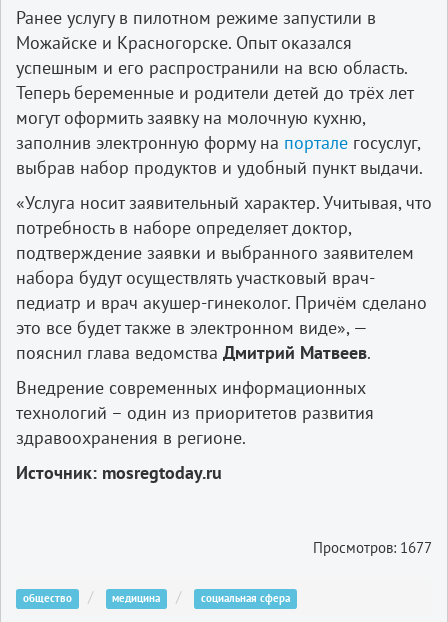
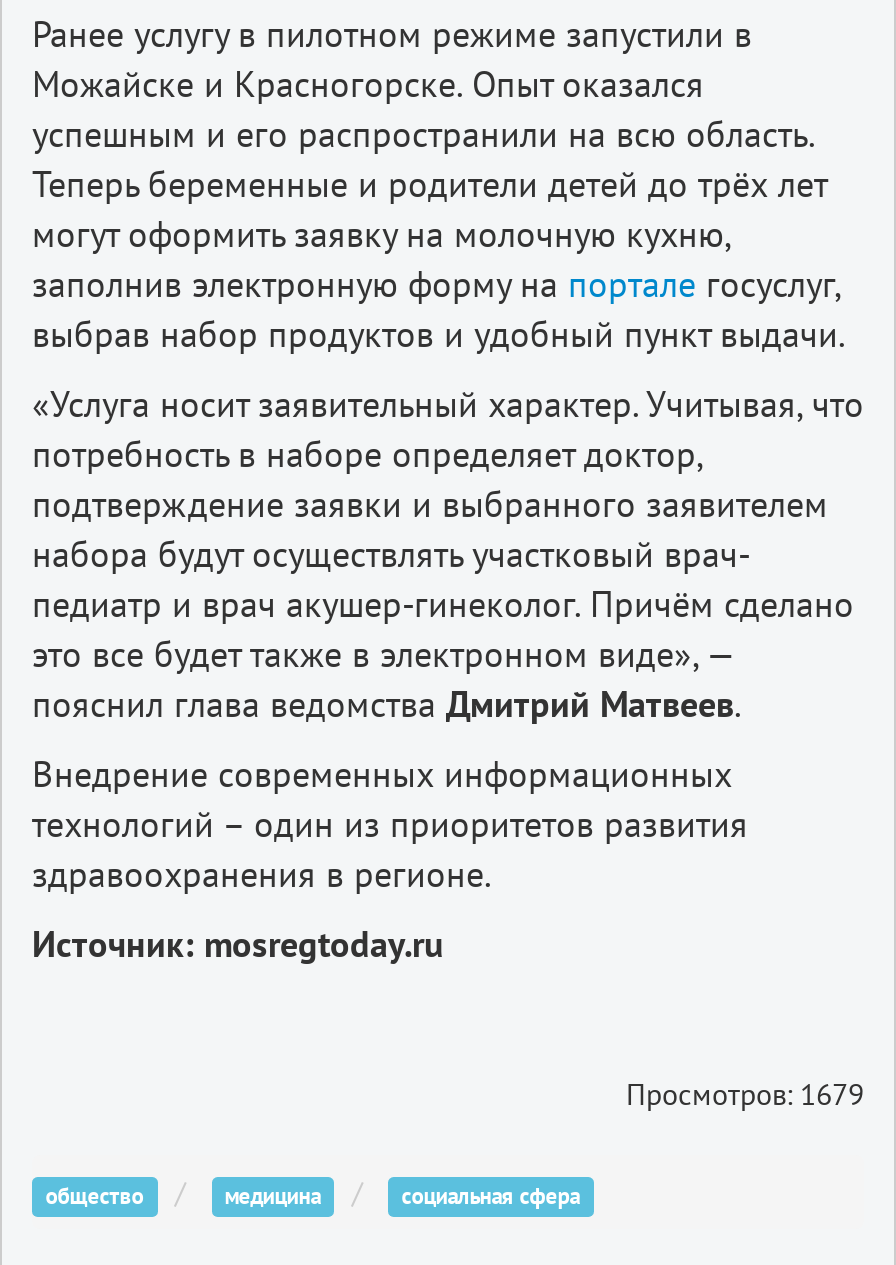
[313,538,432,557] Просмотров: 1677 -> [626,1076,864,1114] Просмотров: 1679

